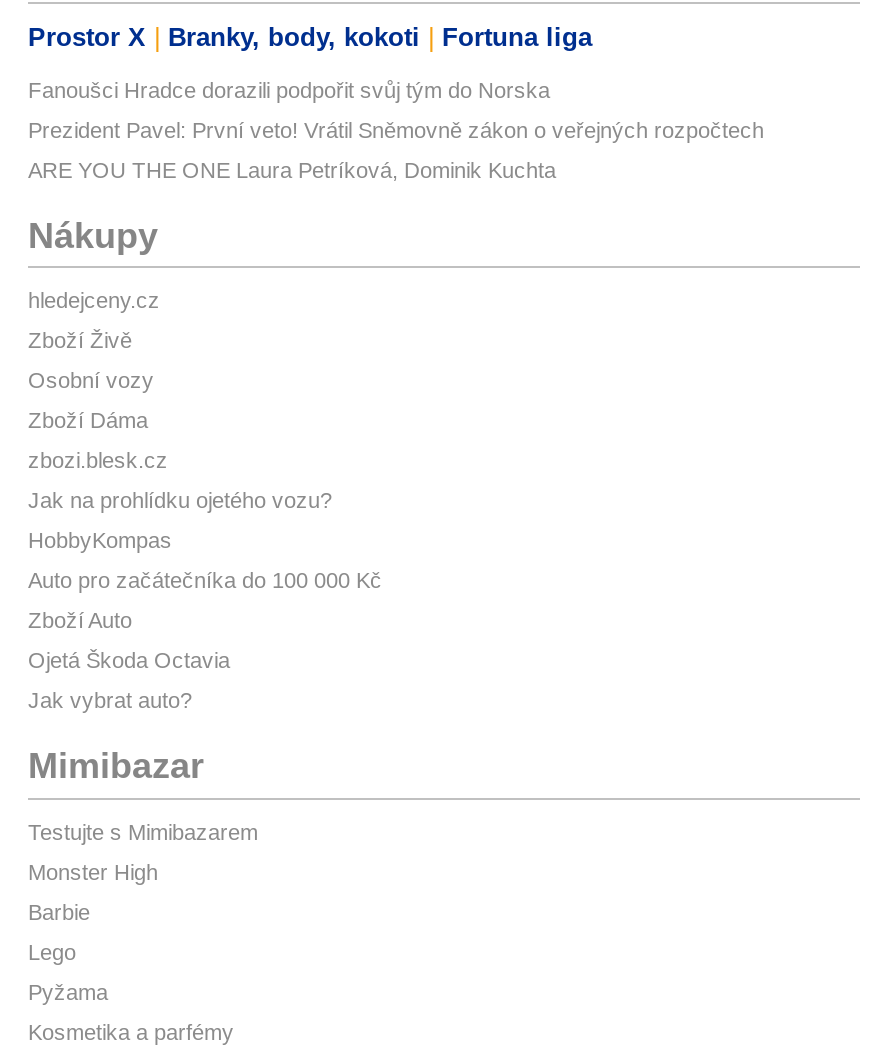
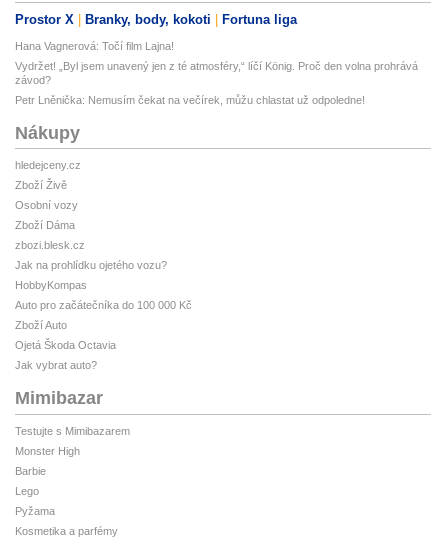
[28,78,550,102] Fanoušci Hradce dorazili podpořit svůj tým do Norska -> [15,40,174,52] Hana Vagnerová: Točí film Lajna!
[28,118,764,142] Prezident Pavel: První veto! Vrátil Sněmovně zákon o veřejných rozpočtech -> [15,60,418,86] Vydržet! „Byl jsem unavený jen z té atmosféry,“ líčí König. Proč den volna prohrává | závod?
[28,158,556,182] ARE YOU THE ONE Laura Petríková, Dominik Kuchta -> [15,94,365,106] Petr Lněnička: Nemusím čekat na večírek, můžu chlastat už odpoledne!

